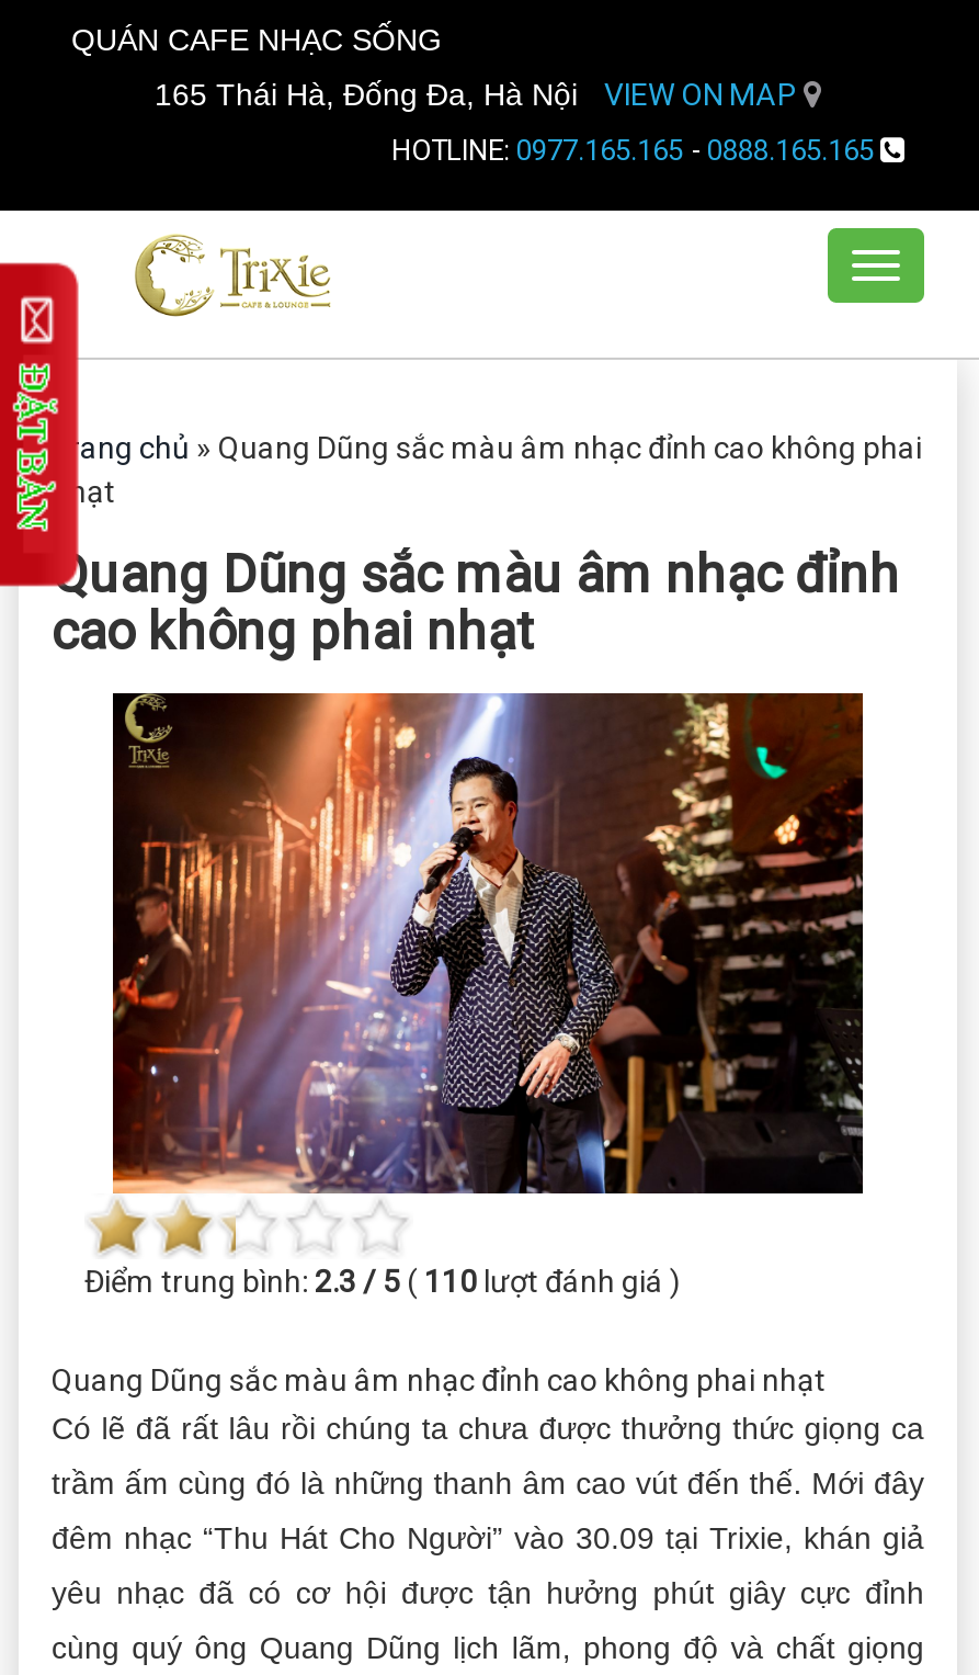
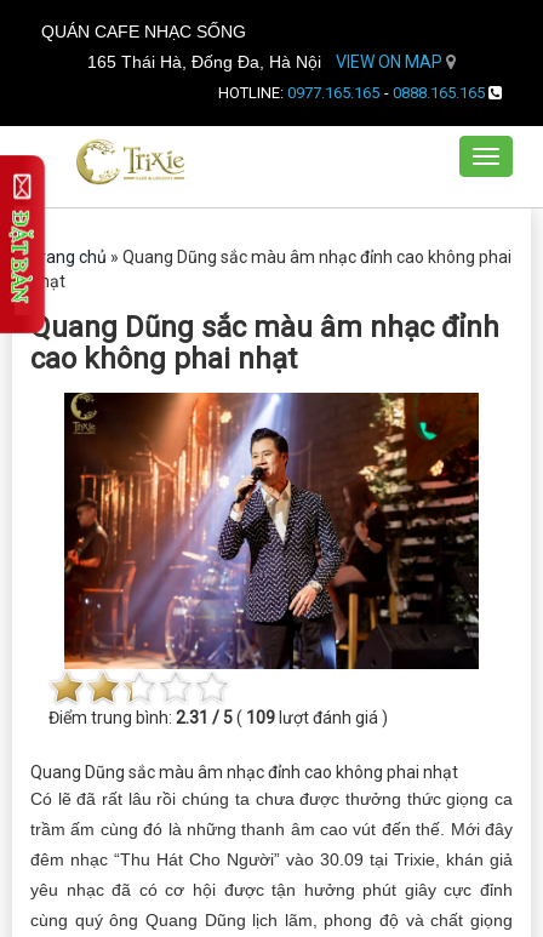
[84,1264,681,1299] Điểm trung bình: 2.3 / 5 (110 lượt đánh giá ) -> [48,708,388,728] Điểm trung bình: 2.31 / 5 (109 lượt đánh giá )

